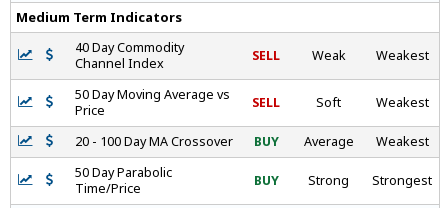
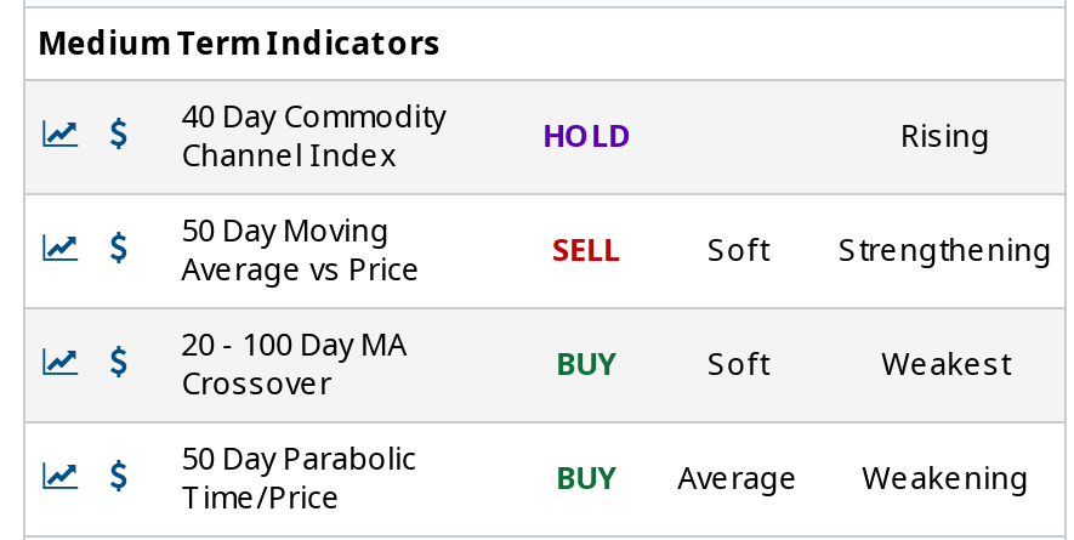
[252,47,429,64] SELL | Weak | Weakest -> [543,116,991,157] HOLD | Rising
[376,94,429,111] Weakest -> [839,230,1052,271] Strengthening
[304,133,354,150] Average -> [708,344,768,385] Soft
[308,172,432,189] Strong | Strongest -> [677,458,1029,499] Average | Weakening

